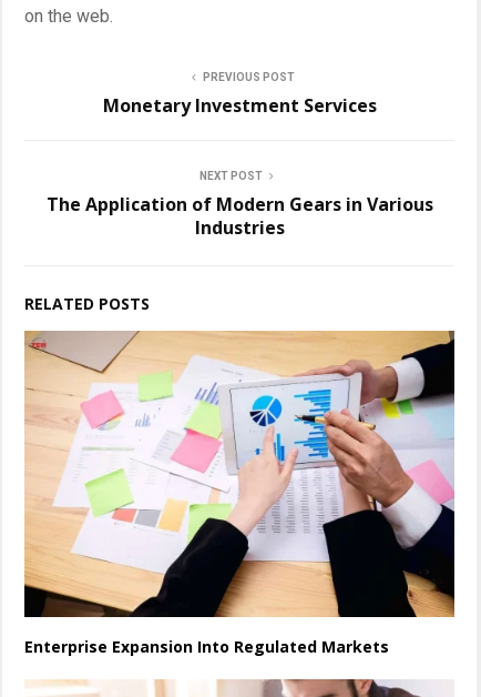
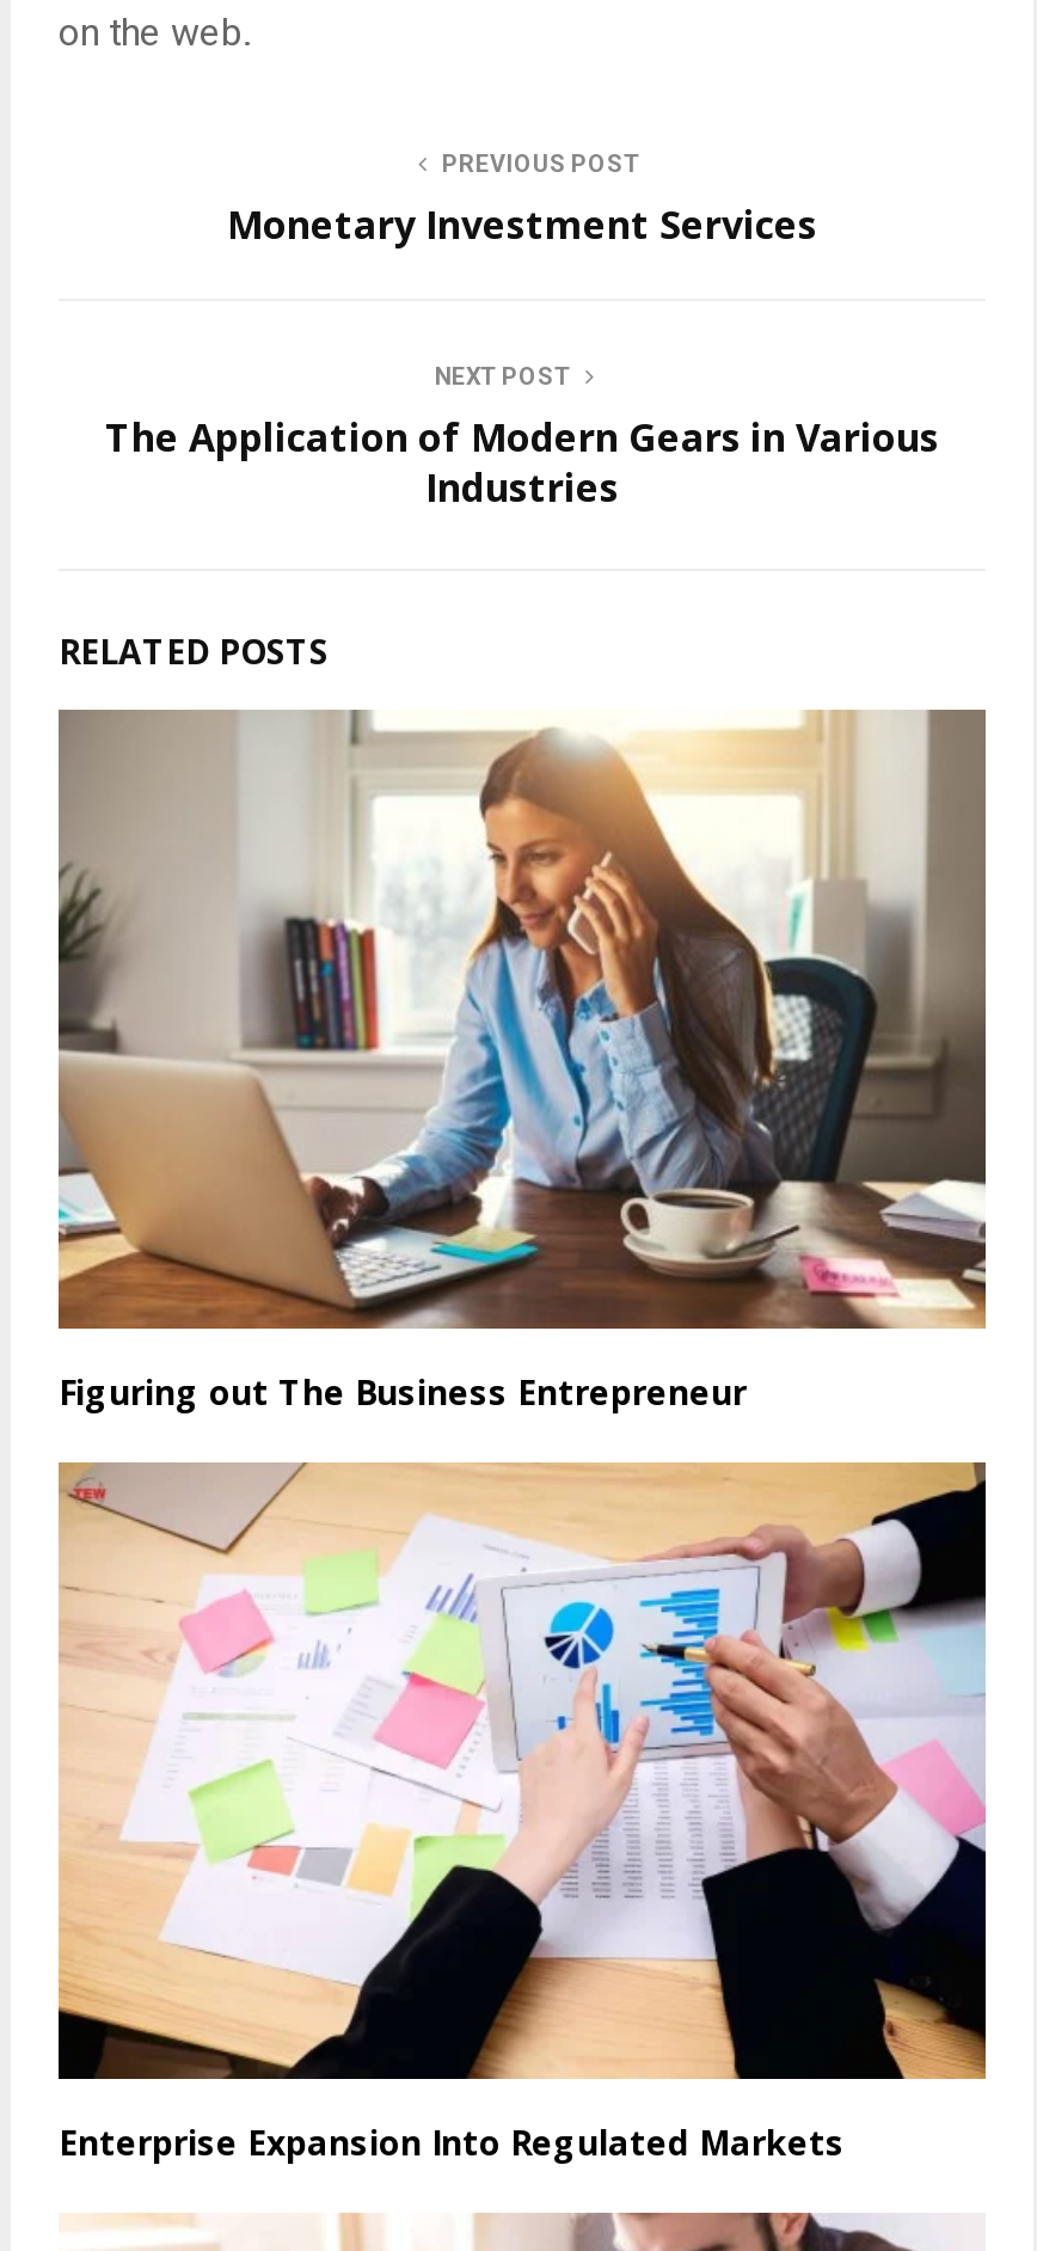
none -> [56,709,988,1414] [image] | Figuring out The Business Entrepreneur

